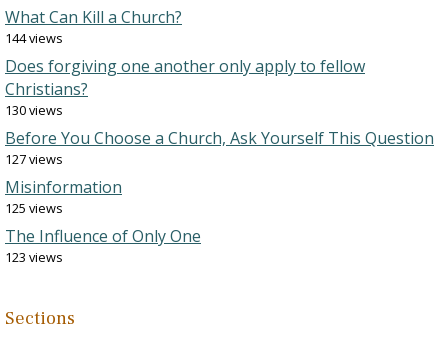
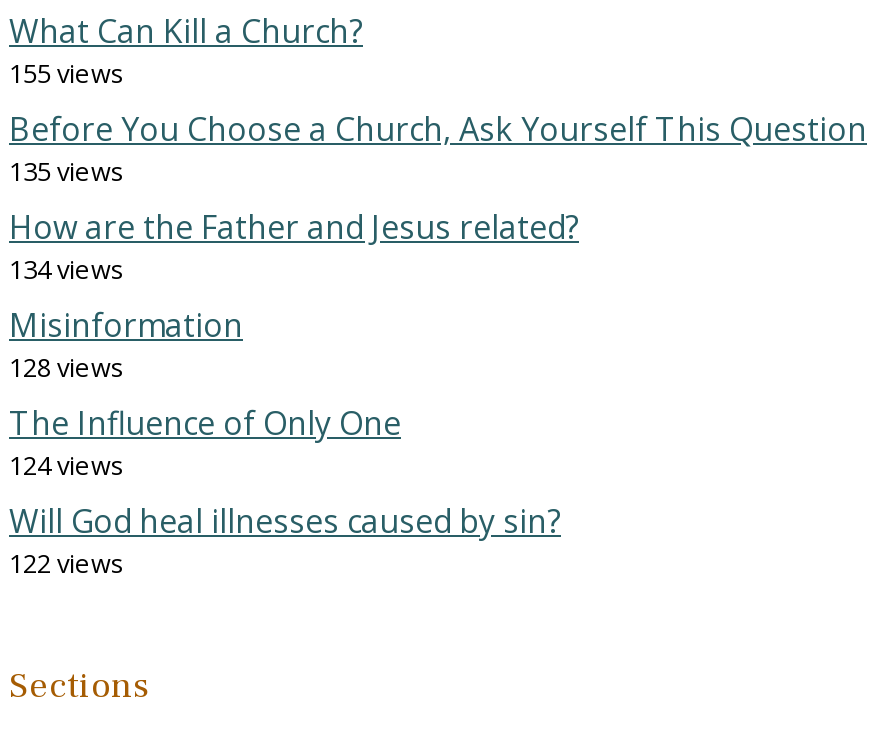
[5,29,365,119] 144 views | Does forgiving one another only apply to fellow | Christians? | 130 views -> [9,55,125,91] 155 views
moved [5,127,434,149] -> [9,107,867,151]: Before You Choose a Church, Ask Yourself This Question
[5,150,63,168] 127 views -> [9,153,579,287] 135 views | How are the Father and Jesus related? | 134 views
moved [5,176,122,198] -> [9,303,243,347]: Misinformation
[5,199,63,217] 125 views -> [9,349,125,385] 128 views
moved [5,225,201,247] -> [9,401,401,445]: The Influence of Only One
[5,248,63,266] 123 views -> [9,447,561,581] 124 views | Will God heal illnesses caused by sin? | 122 views

